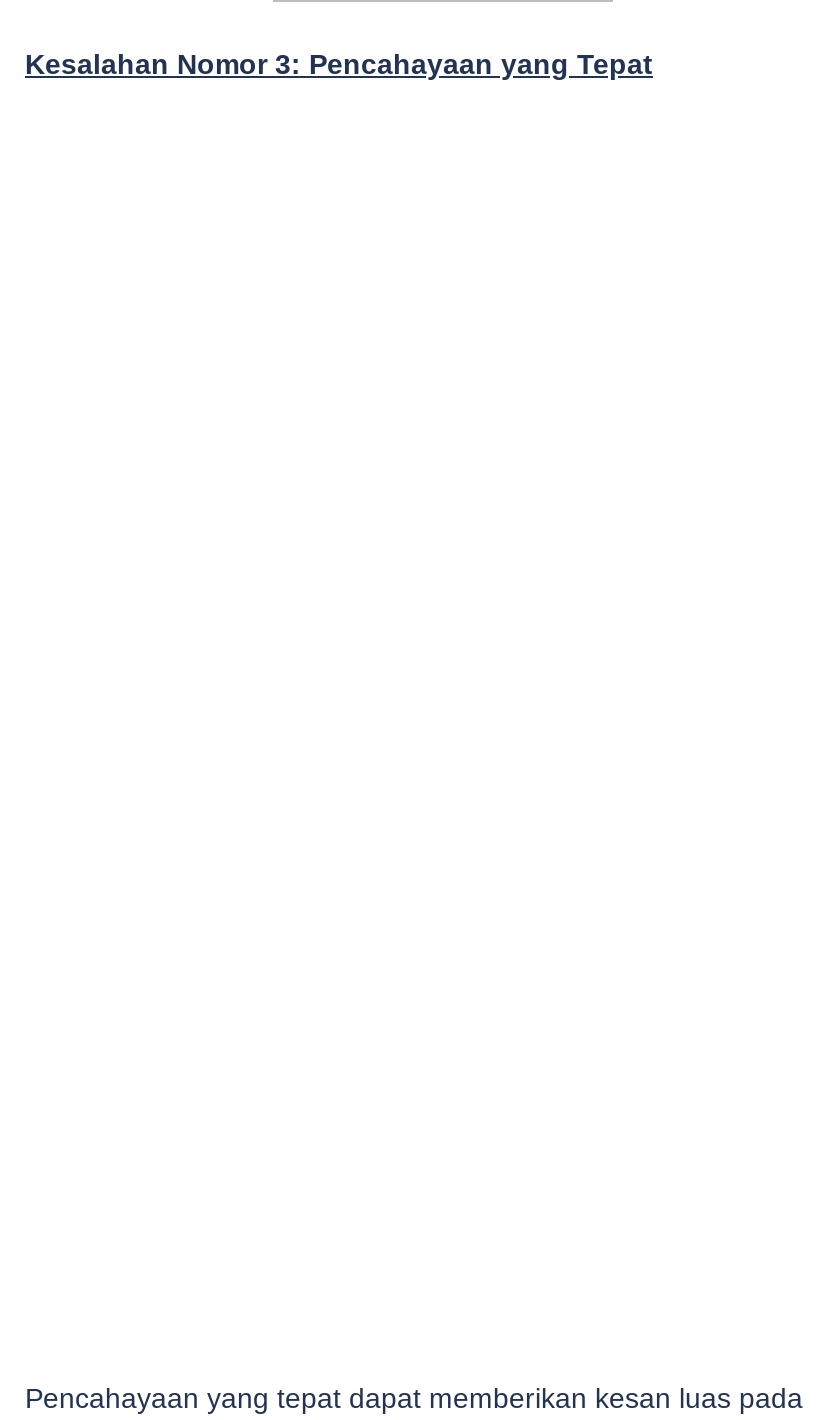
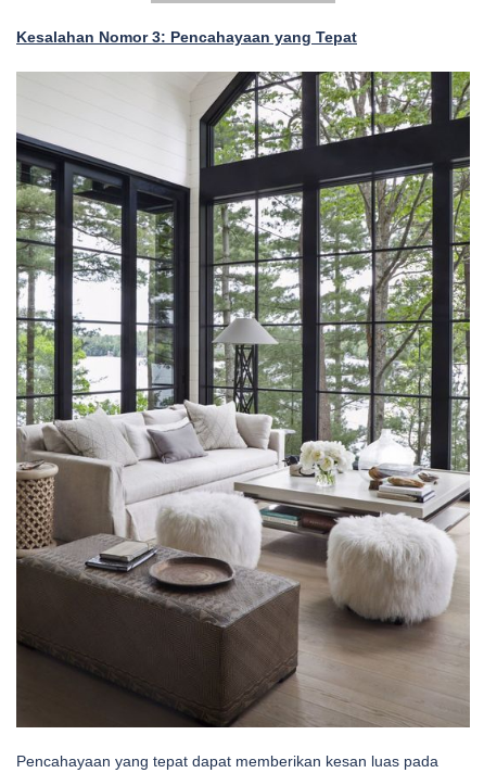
none -> [15,71,471,728] [image]

